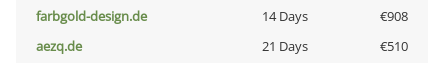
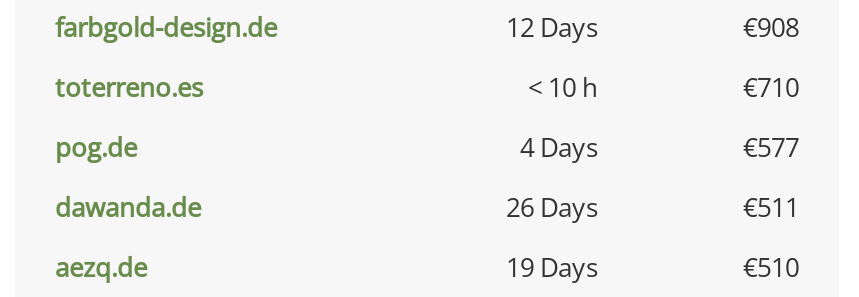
[261,7,307,25] 14 Days -> [506,9,598,45] 12 Days
none -> [55,69,799,225] toterreno.es | < 10 h | €710 | pog.de | 4 Days | €577 | dawanda.de | 26 Days | €511
[261,37,307,55] 21 Days -> [506,249,598,285] 19 Days

